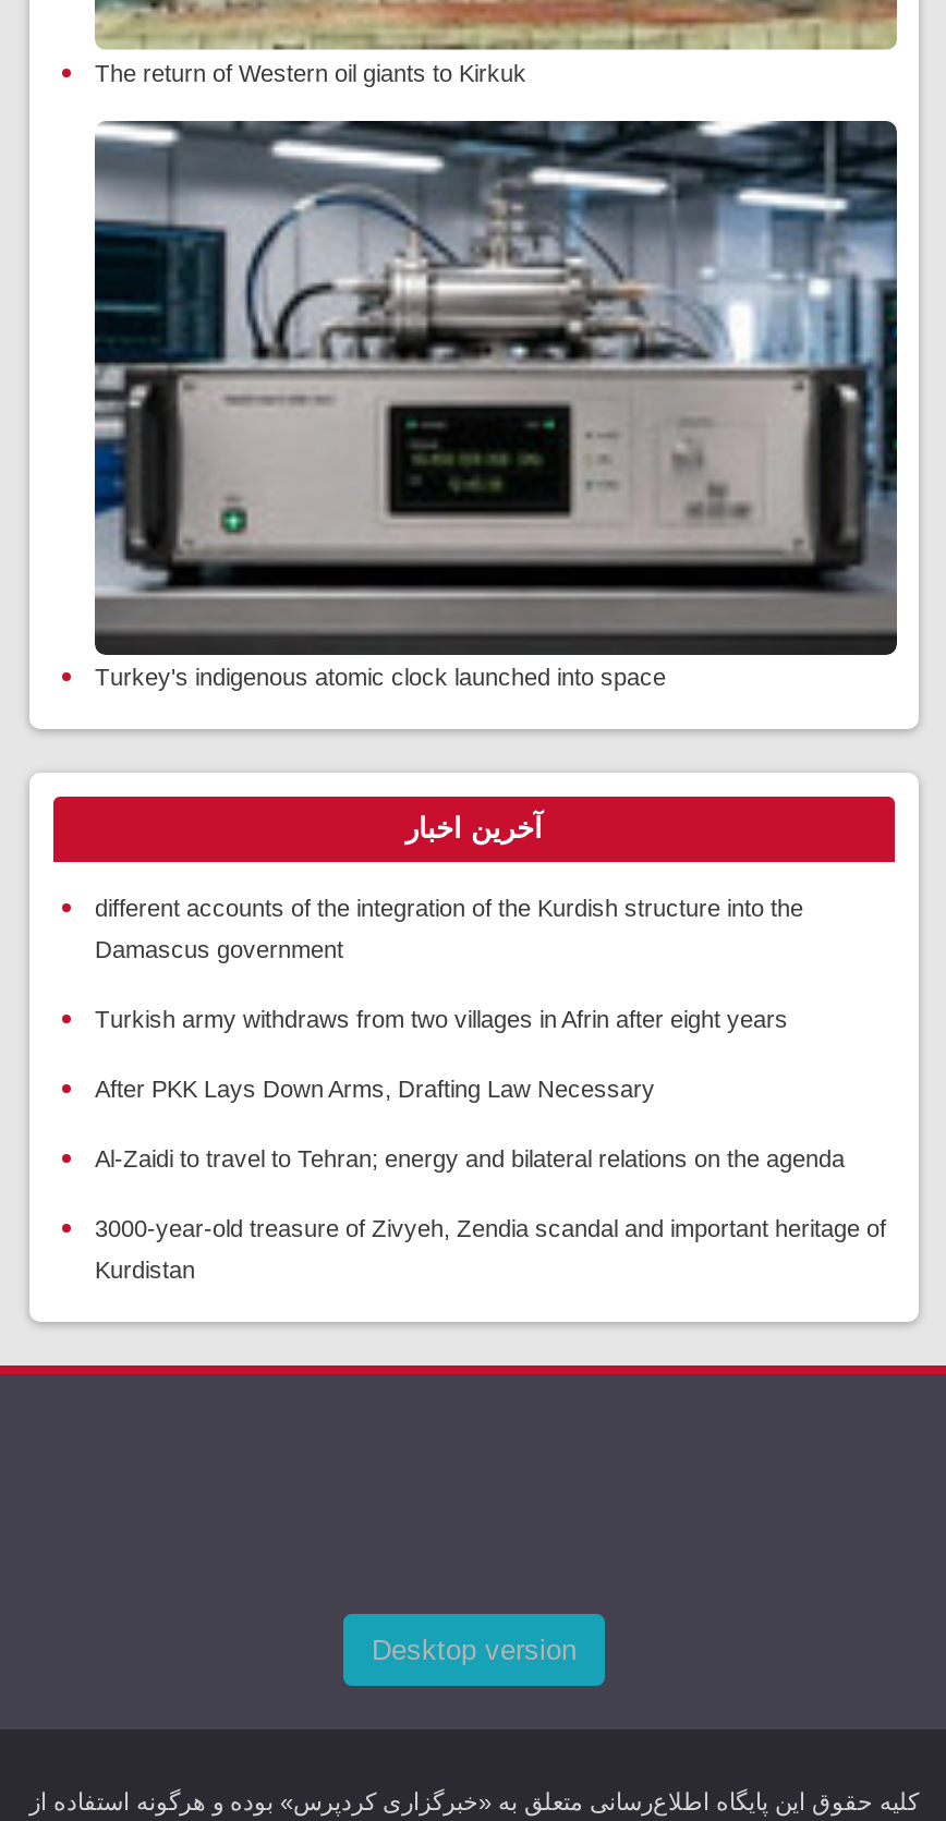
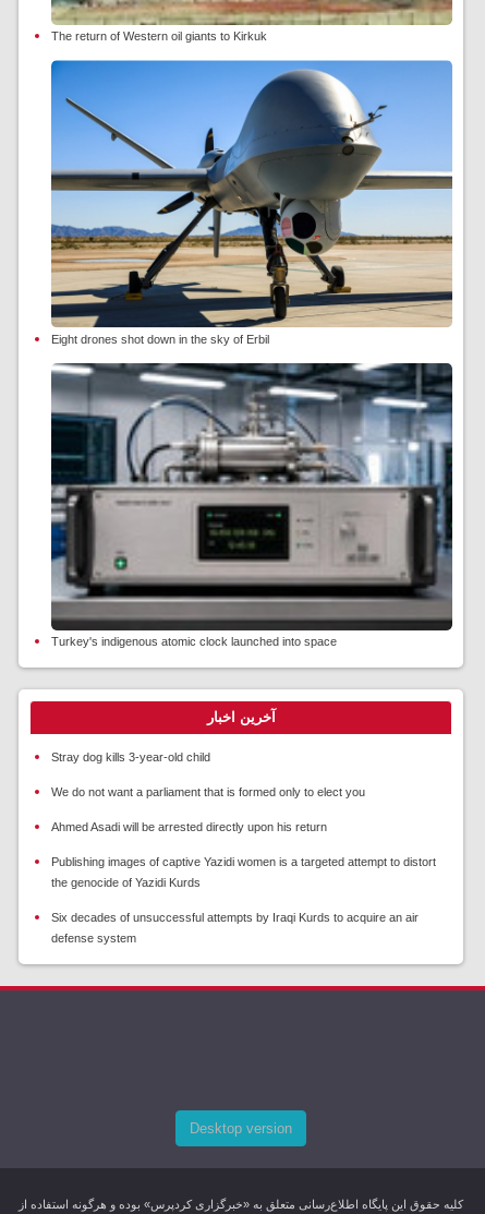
none -> [50,60,453,345] [image] | Eight drones shot down in the sky of Erbil
[95,895,803,921] different accounts of the integration of the Kurdish structure into the -> [51,750,210,764] Stray dog kills 3-year-old child
[95,937,343,963] Damascus government -> [51,785,365,798] We do not want a parliament that is formed only to elect you
[95,1006,788,1032] Turkish army withdraws from two villages in Afrin after eight years -> [51,820,327,833] Ahmed Asadi will be arrested directly upon his return
[95,1076,655,1102] After PKK Lays Down Arms, Drafting Law Necessary -> [51,855,436,868] Publishing images of captive Yazidi women is a targeted attempt to distort
[95,1146,845,1172] Al-Zaidi to travel to Tehran; energy and bilateral relations on the agenda -> [51,876,201,889] the genocide of Yazidi Kurds
[95,1216,886,1242] 3000-year-old treasure of Zivyeh, Zendia scandal and important heritage of -> [51,911,419,924] Six decades of unsuccessful attempts by Iraqi Kurds to acquire an air
[95,1257,195,1283] Kurdistan -> [51,931,136,945] defense system

